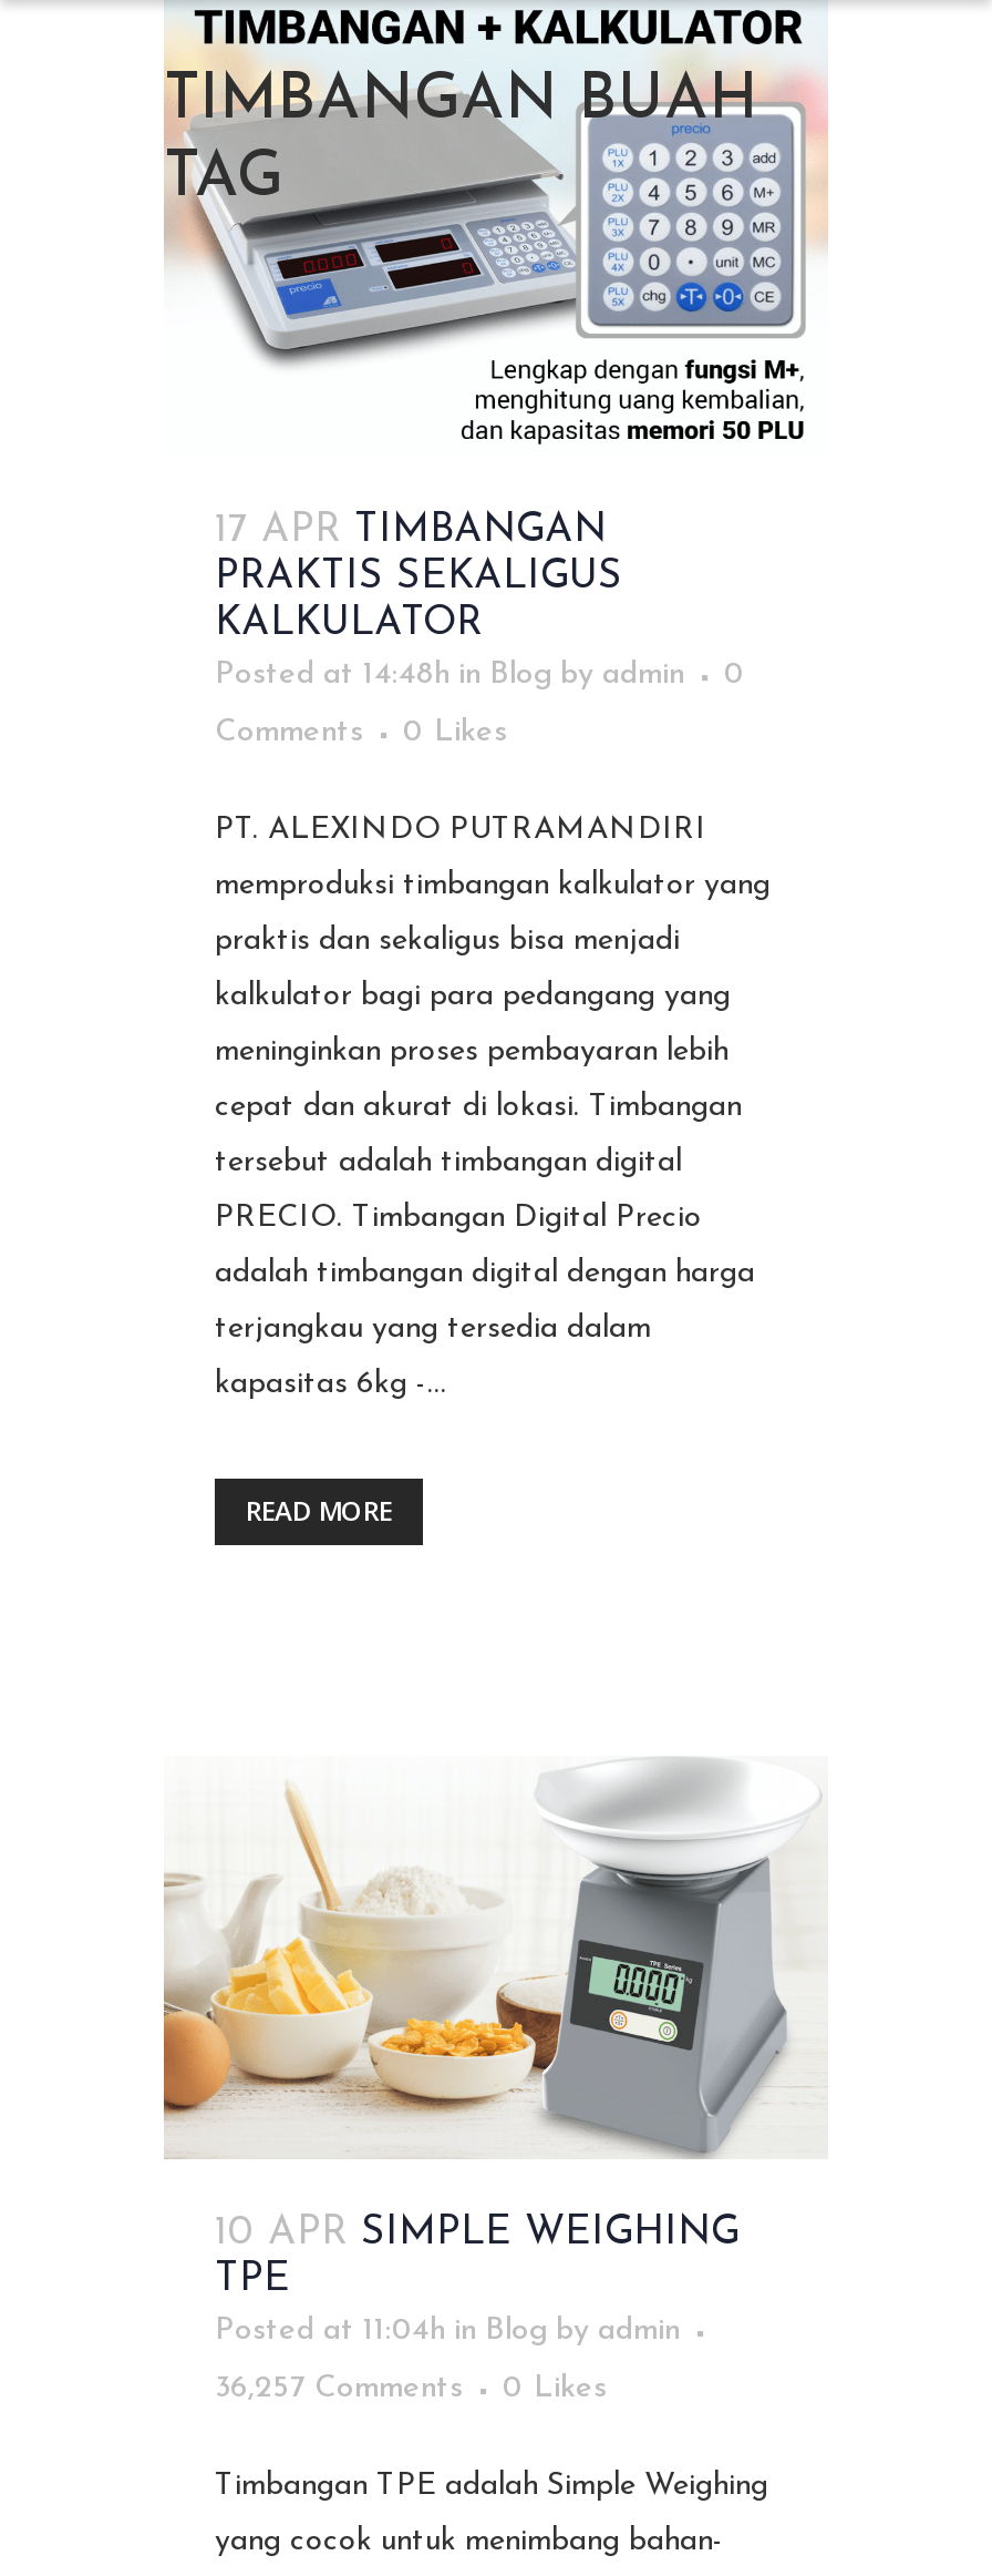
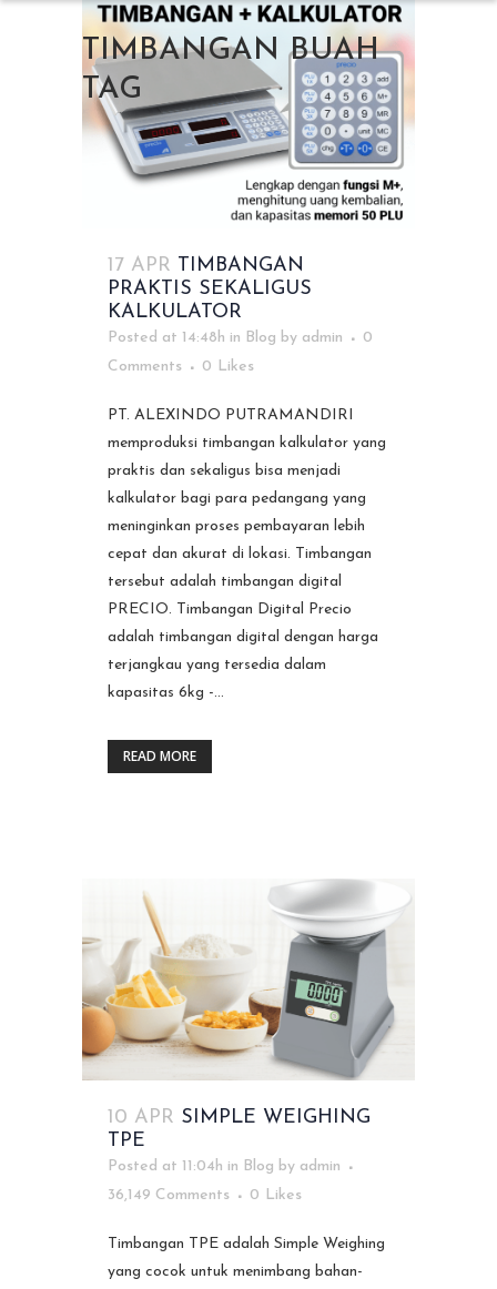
[215,2372,463,2405] 36,257 Comments -> [108,1187,230,1204] 36,149 Comments

